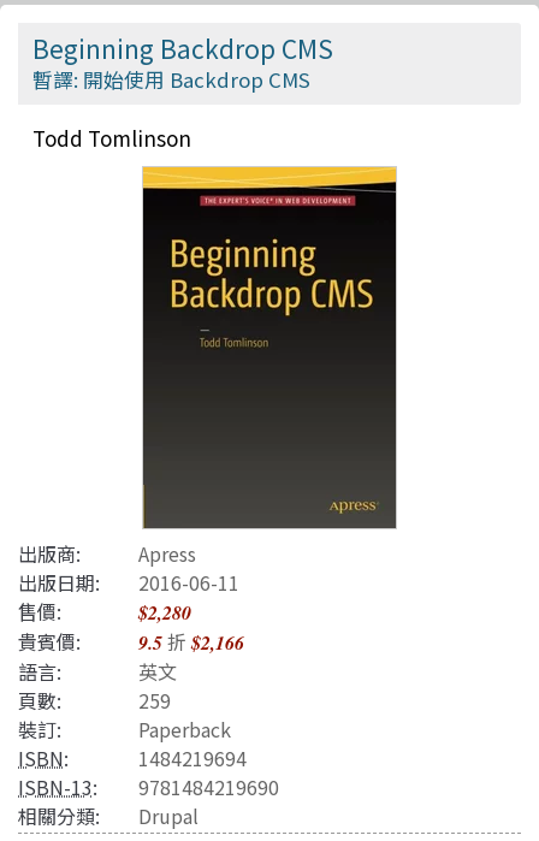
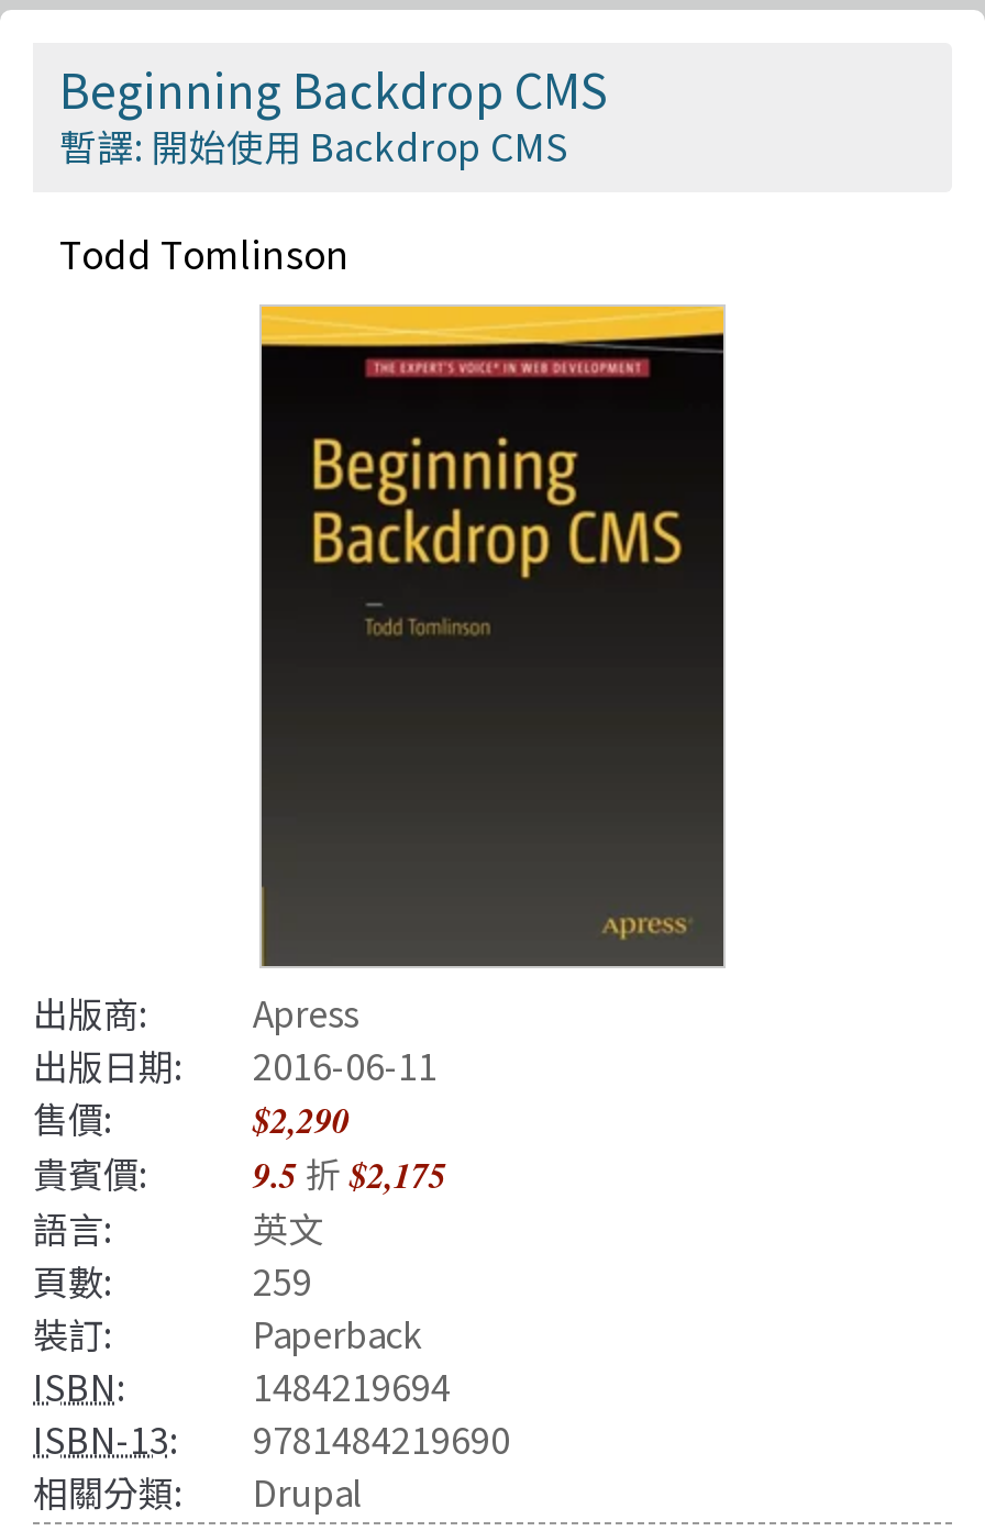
[138,599,191,626] $2,280 -> [253,1096,350,1144] $2,290
[18,627,244,656] 貴賓價: 9.5折$2,166 -> [33,1146,446,1199] 貴賓價: 9.5折$2,175

